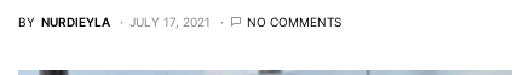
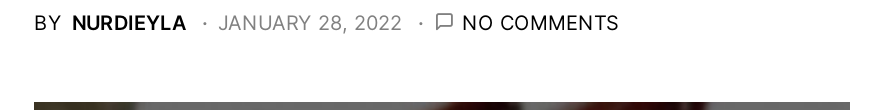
[18,15,211,29] BY NURDIEYLA JULY 17, 2021 -> [34,10,402,34] BY NURDIEYLA JANUARY 28, 2022

